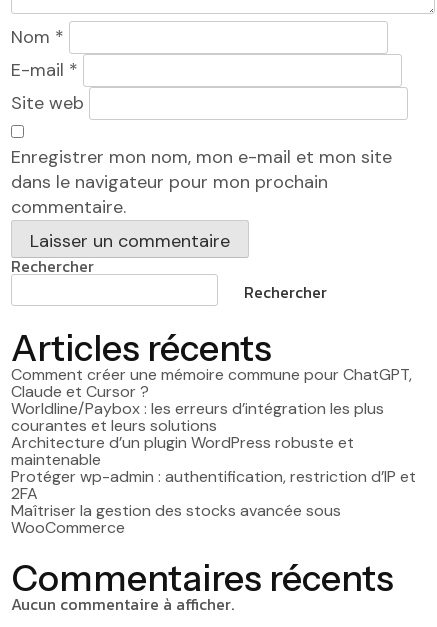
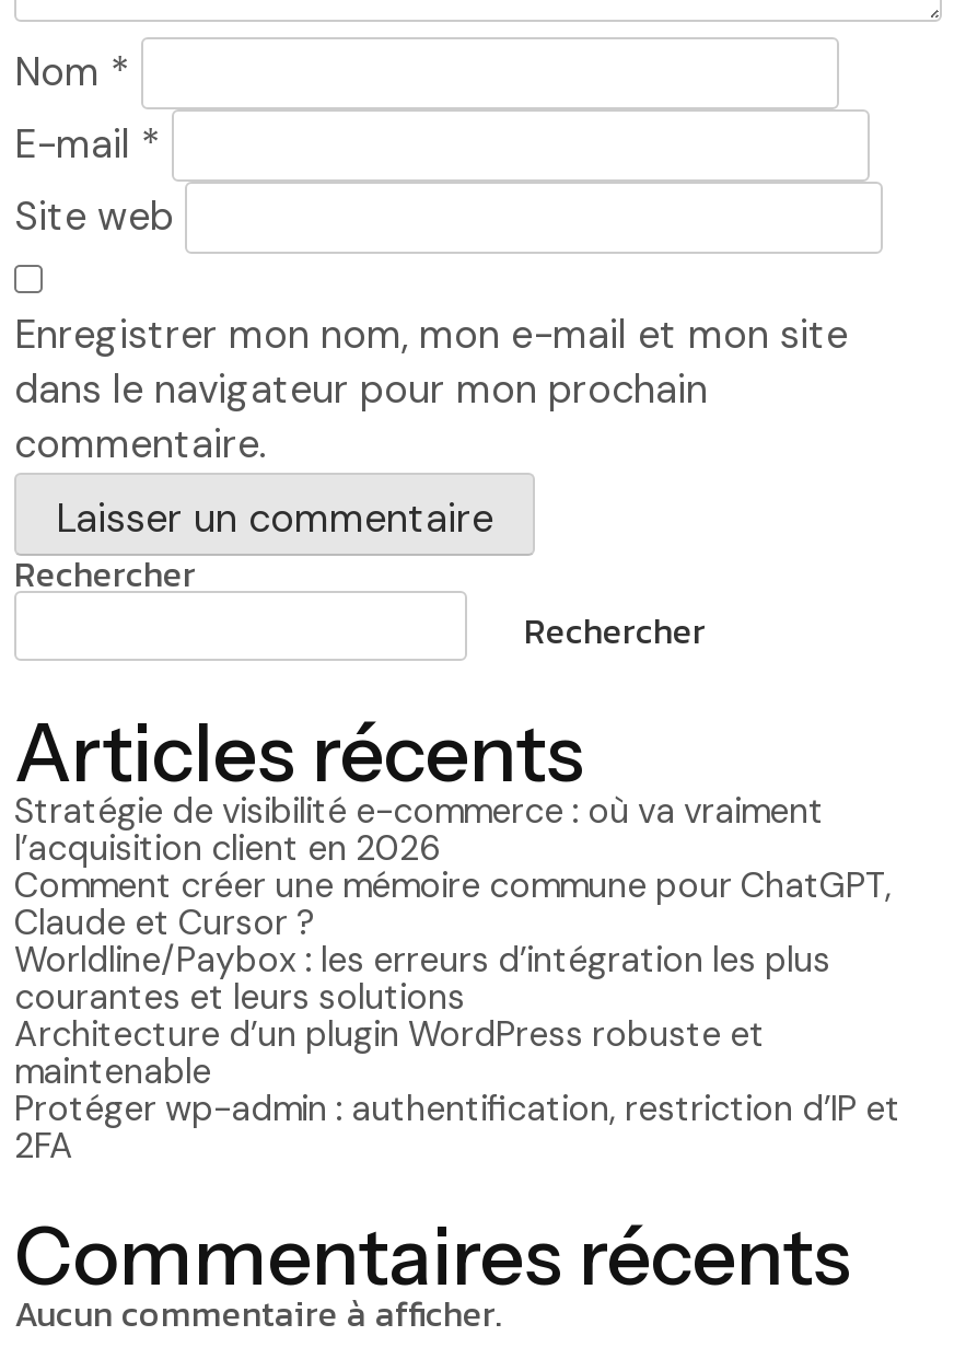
none -> [14,788,824,871] Stratégie de visibilité e-commerce : où va vraiment | l’acquisition client en 2026
moved [11,364,416,504] -> [14,862,900,1169]: Comment créer une mémoire commune pour ChatGPT, | Claude et Cursor ? | Worldline/Paybox : les erreurs d’intégration les plus | courantes et leurs solutions | Architecture d’un plugin WordPress robuste et | maintenable | Protéger wp-admin : authentification, restriction d’IP et | 2FA
[11,500,341,538] Maîtriser la gestion des stocks avancée sous | WooCommerce -> none

